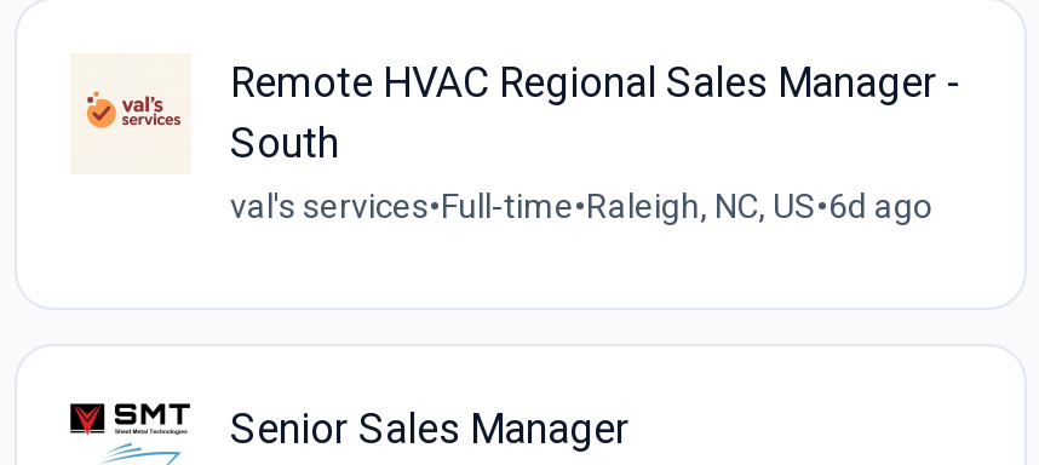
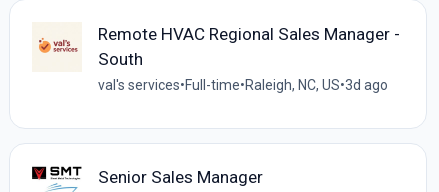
[230,186,932,225] val's services•Full-time•Raleigh, NC, US•6d ago -> [98,77,388,93] val's services•Full-time•Raleigh, NC, US•3d ago

